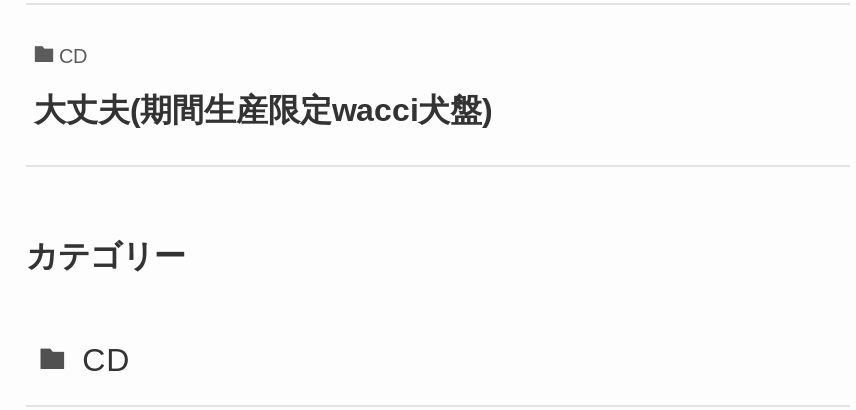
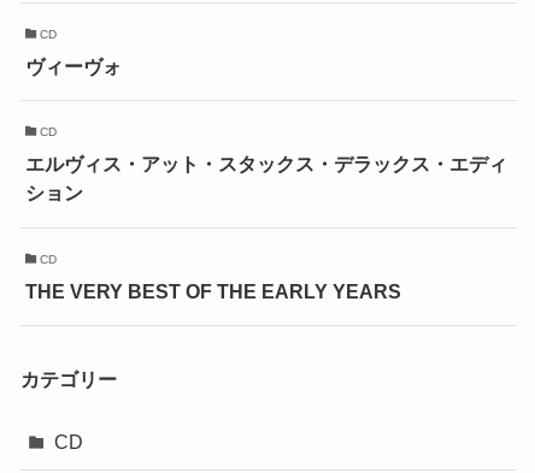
[34,90,492,126] 大丈夫(期間生産限定wacci犬盤) -> [25,55,507,302] ヴィーヴォ | CD | エルヴィス・アット・スタックス・デラックス・エディ | ション | CD | THE VERY BEST OF THE EARLY YEARS

